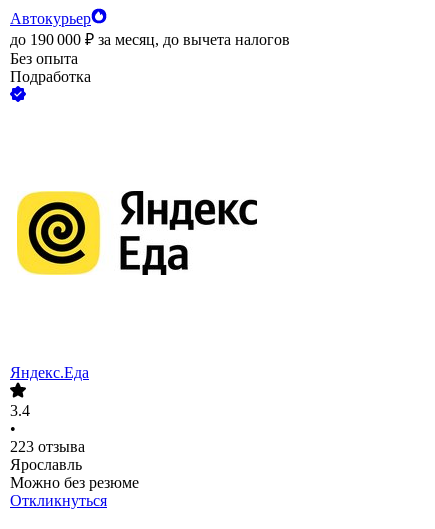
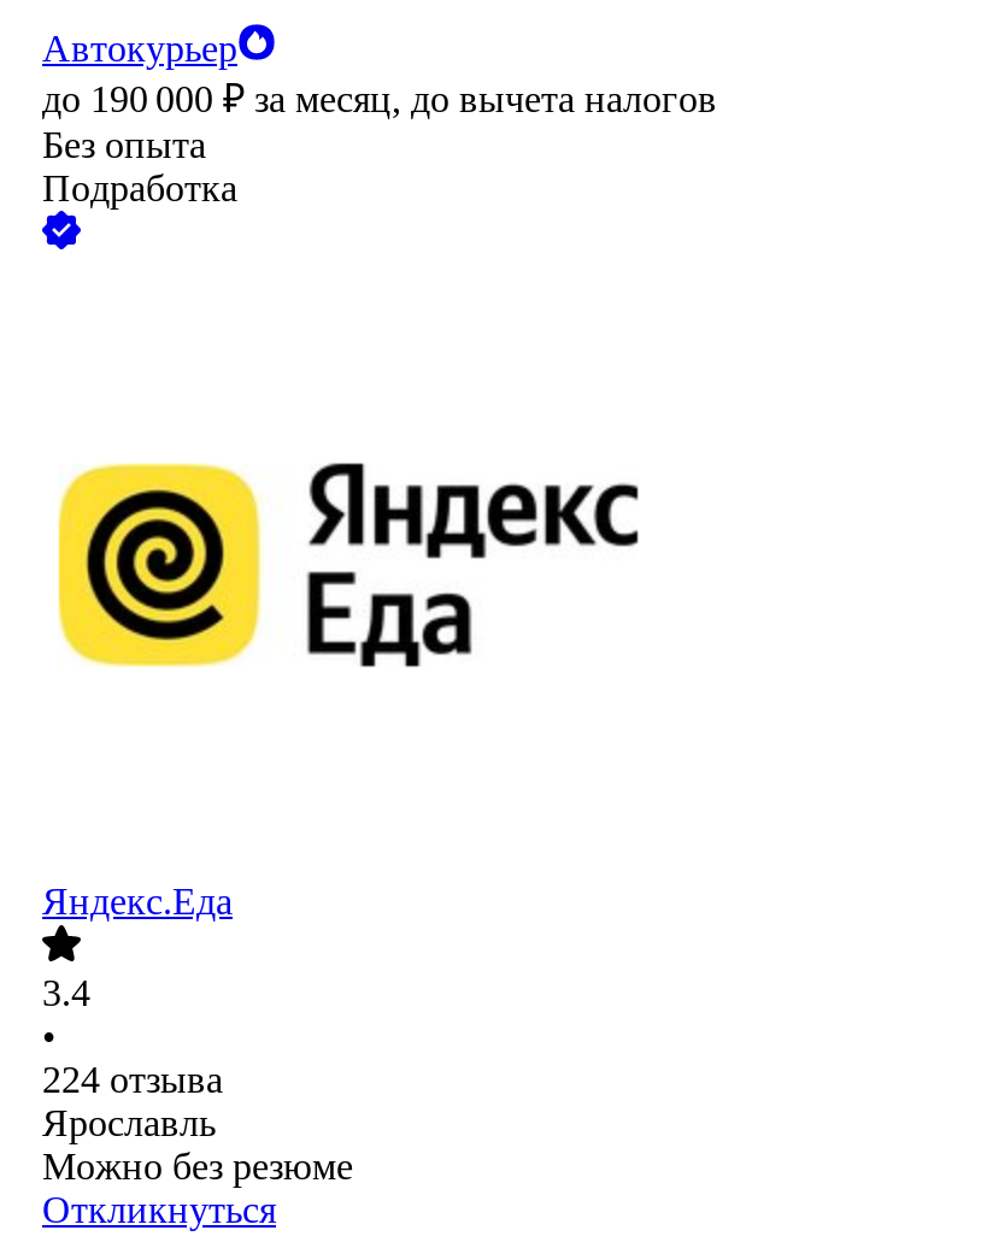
[10,438,85,455] 223 отзыва -> [42,1060,223,1101] 224 отзыва

